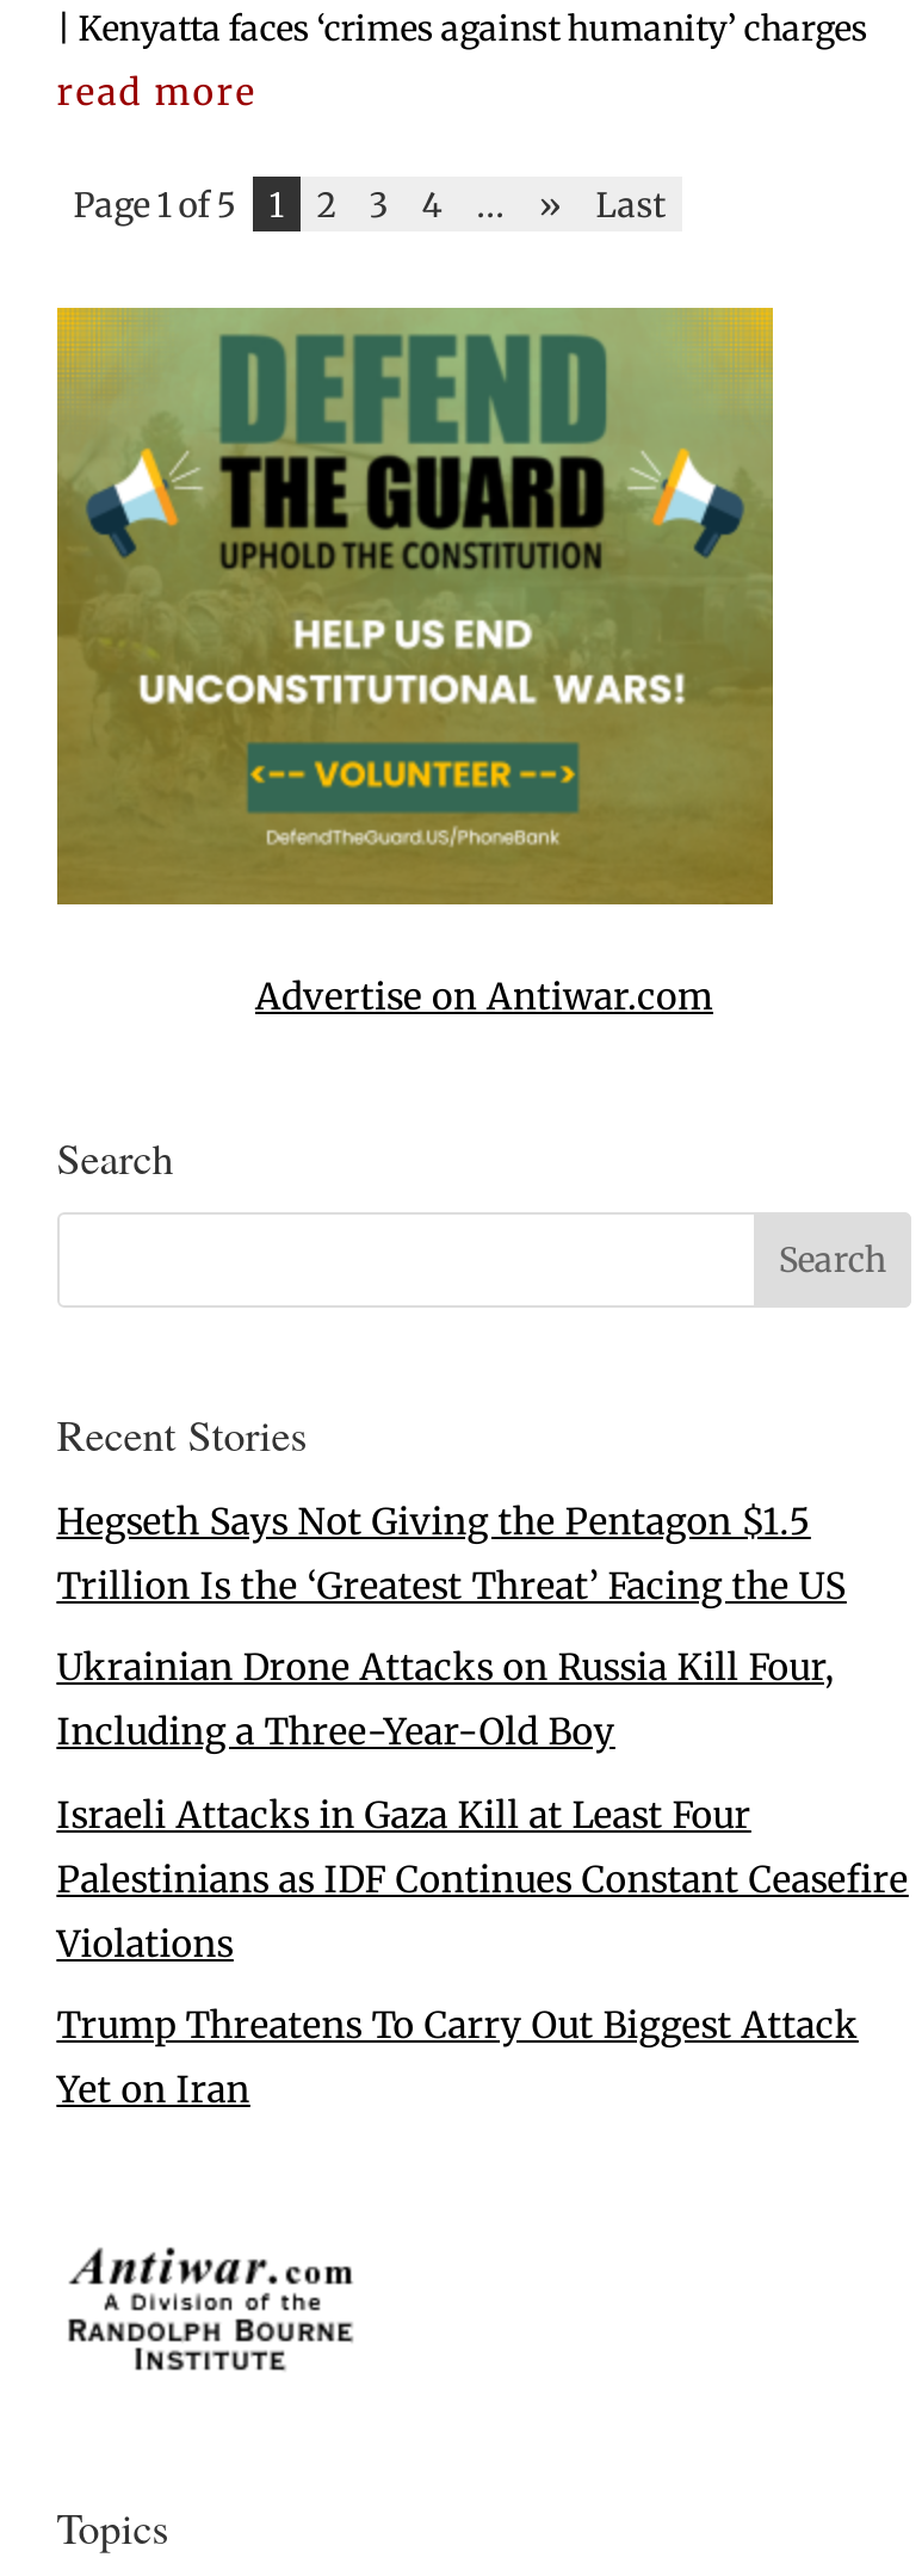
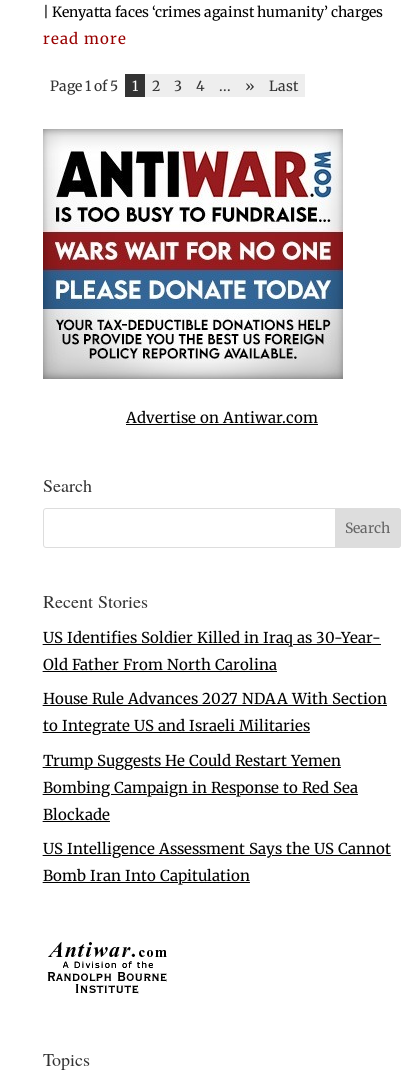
[55,305,775,907] [image] -> [42,129,344,379] [image]
[57,1498,846,1608] Hegseth Says Not Giving the Pentagon $1.5 | Trillion Is the ‘Greatest Threat’ Facing the US -> [43,628,381,674] US Identifies Soldier Killed in Iraq as 30-Year- | Old Father From North Carolina
[57,1645,834,1755] Ukrainian Drone Attacks on Russia Kill Four, | Including a Three-Year-Old Boy -> [43,689,387,735] House Rule Advances 2027 NDAA With Section | to Integrate US and Israeli Militaries
[57,1792,908,1966] Israeli Attacks in Gaza Kill at Least Four | Palestinians as IDF Continues Constant Ceasefire | Violations -> [43,751,358,824] Trump Suggests He Could Restart Yemen | Bombing Campaign in Response to Red Sea | Blockade
[57,2003,858,2113] Trump Threatens To Carry Out Biggest Attack | Yet on Iran -> [43,839,391,885] US Intelligence Assessment Says the US Cannot | Bomb Iran Into Capitulation

